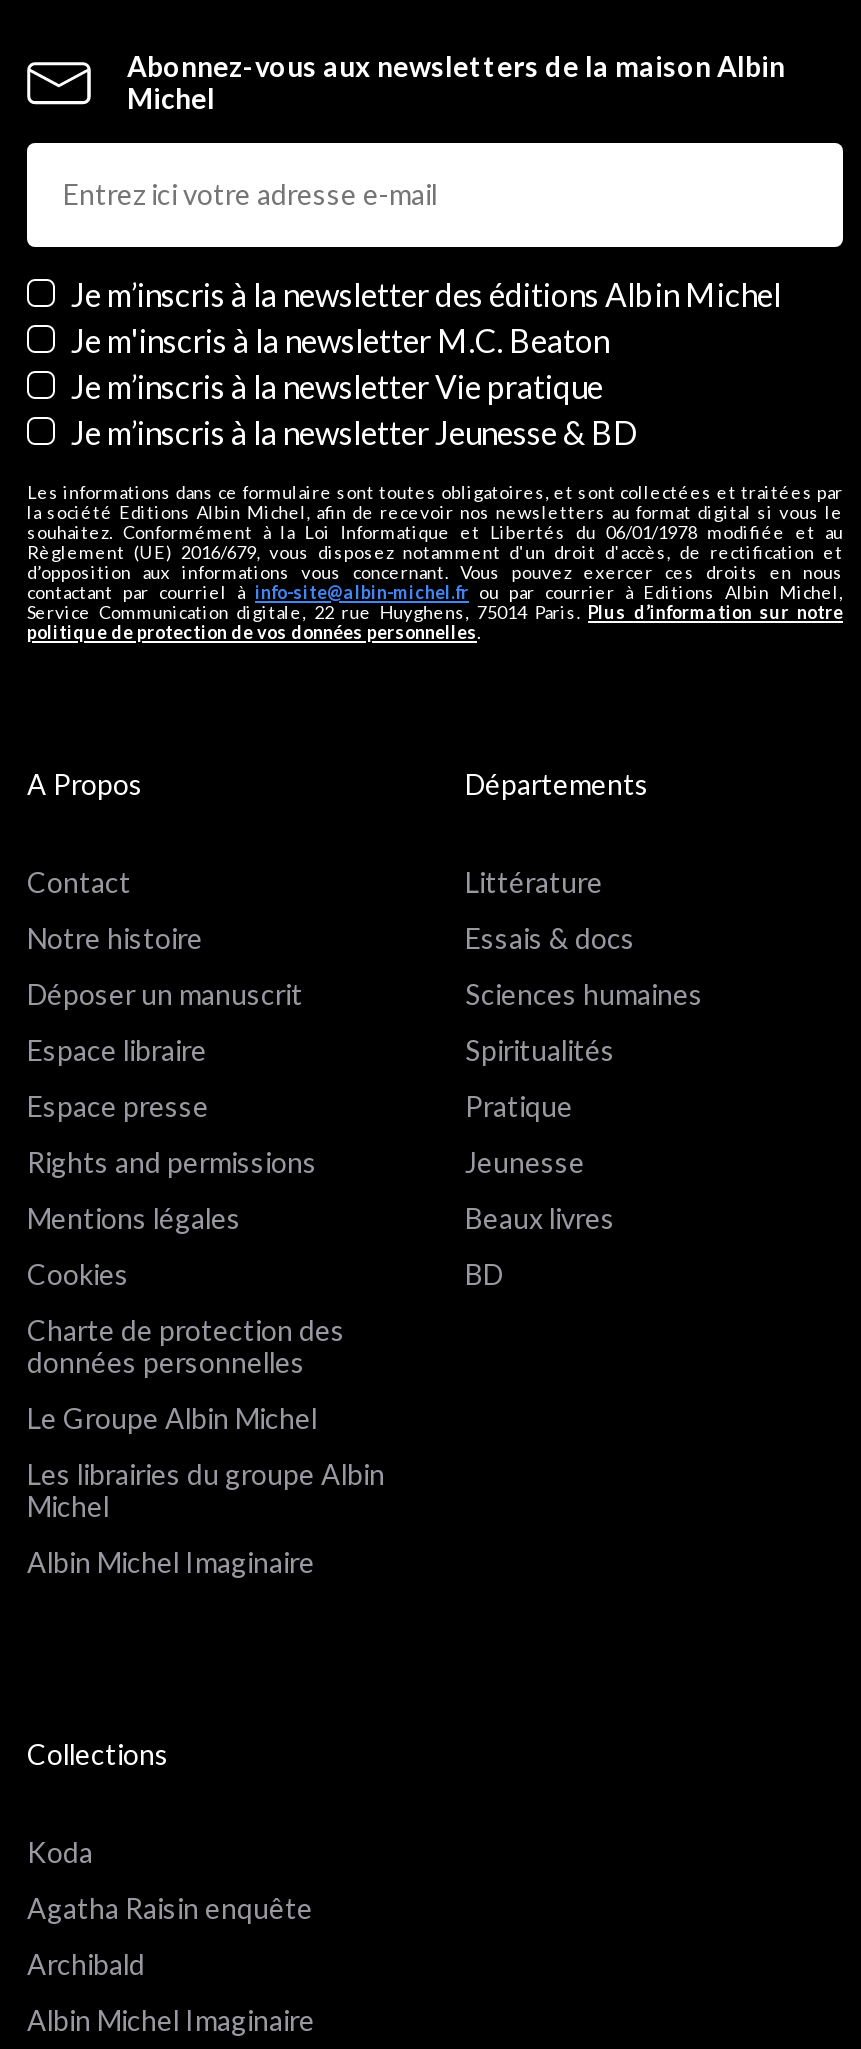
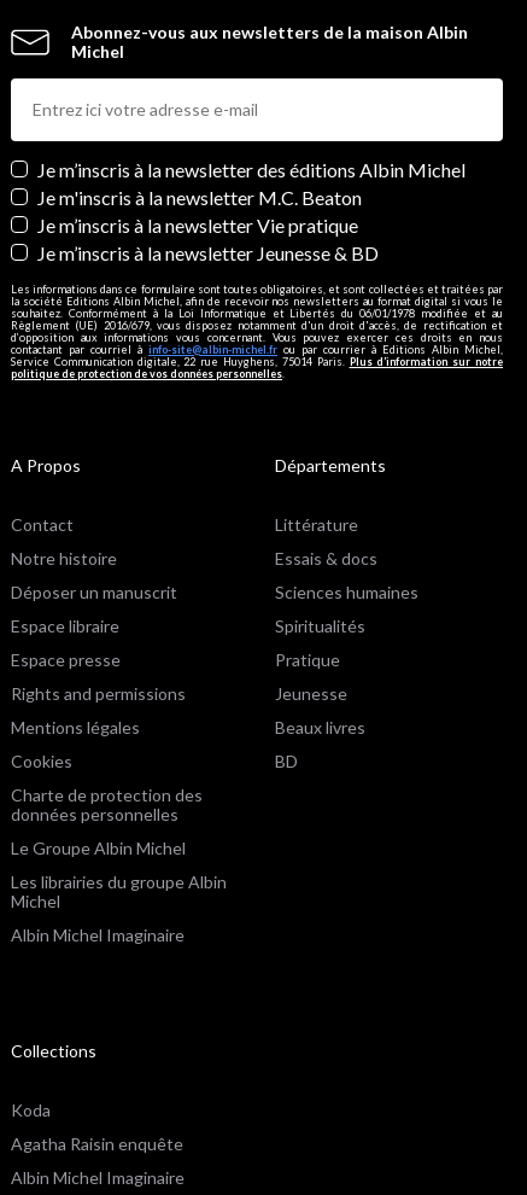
[27,1946,145,1980] Archibald -> none

